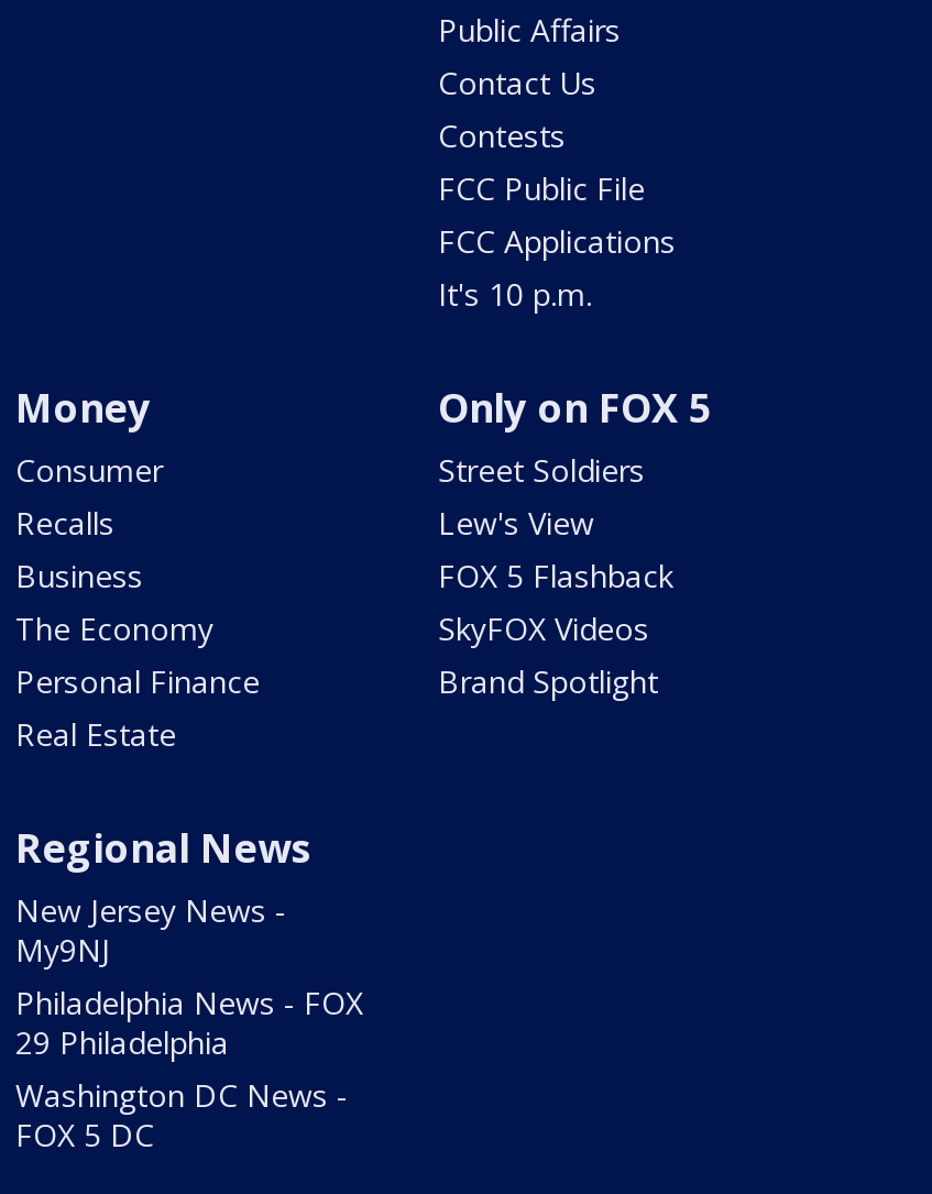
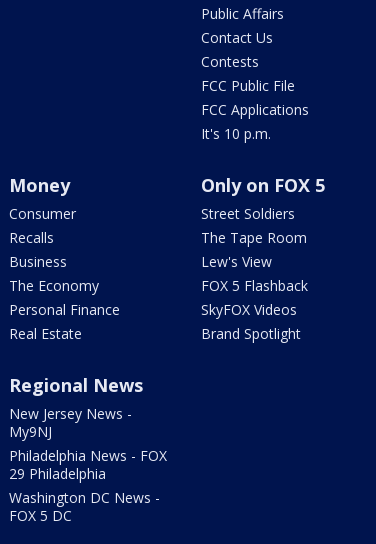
moved [438,502,673,703] -> [201,252,308,343]: Lew's View | FOX 5 Flashback | SkyFOX Videos | Brand Spotlight
none -> [201,228,307,247] The Tape Room

